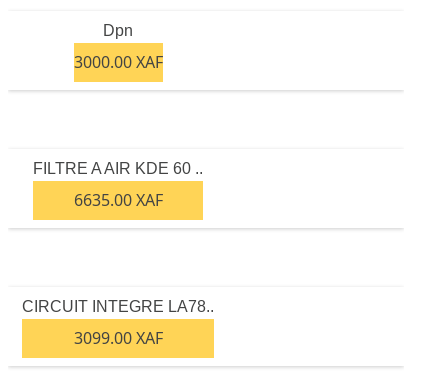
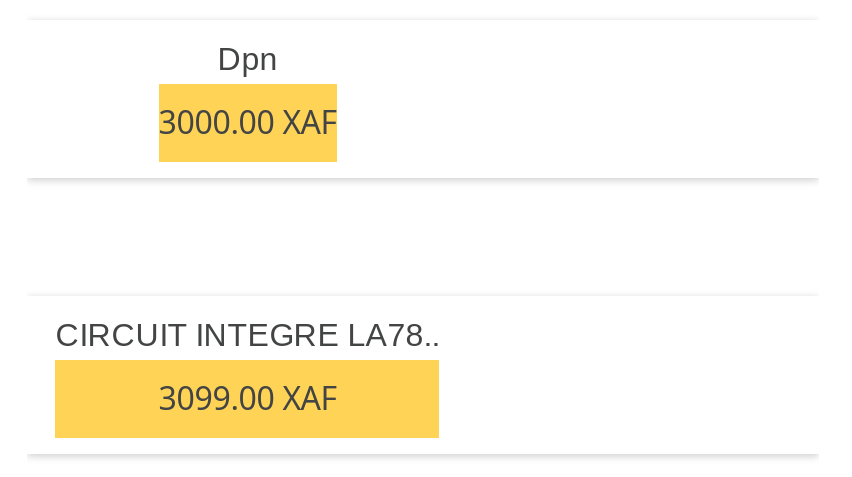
[33,160,203,211] FILTRE A AIR KDE 60 .. | 6635.00 XAF -> none

